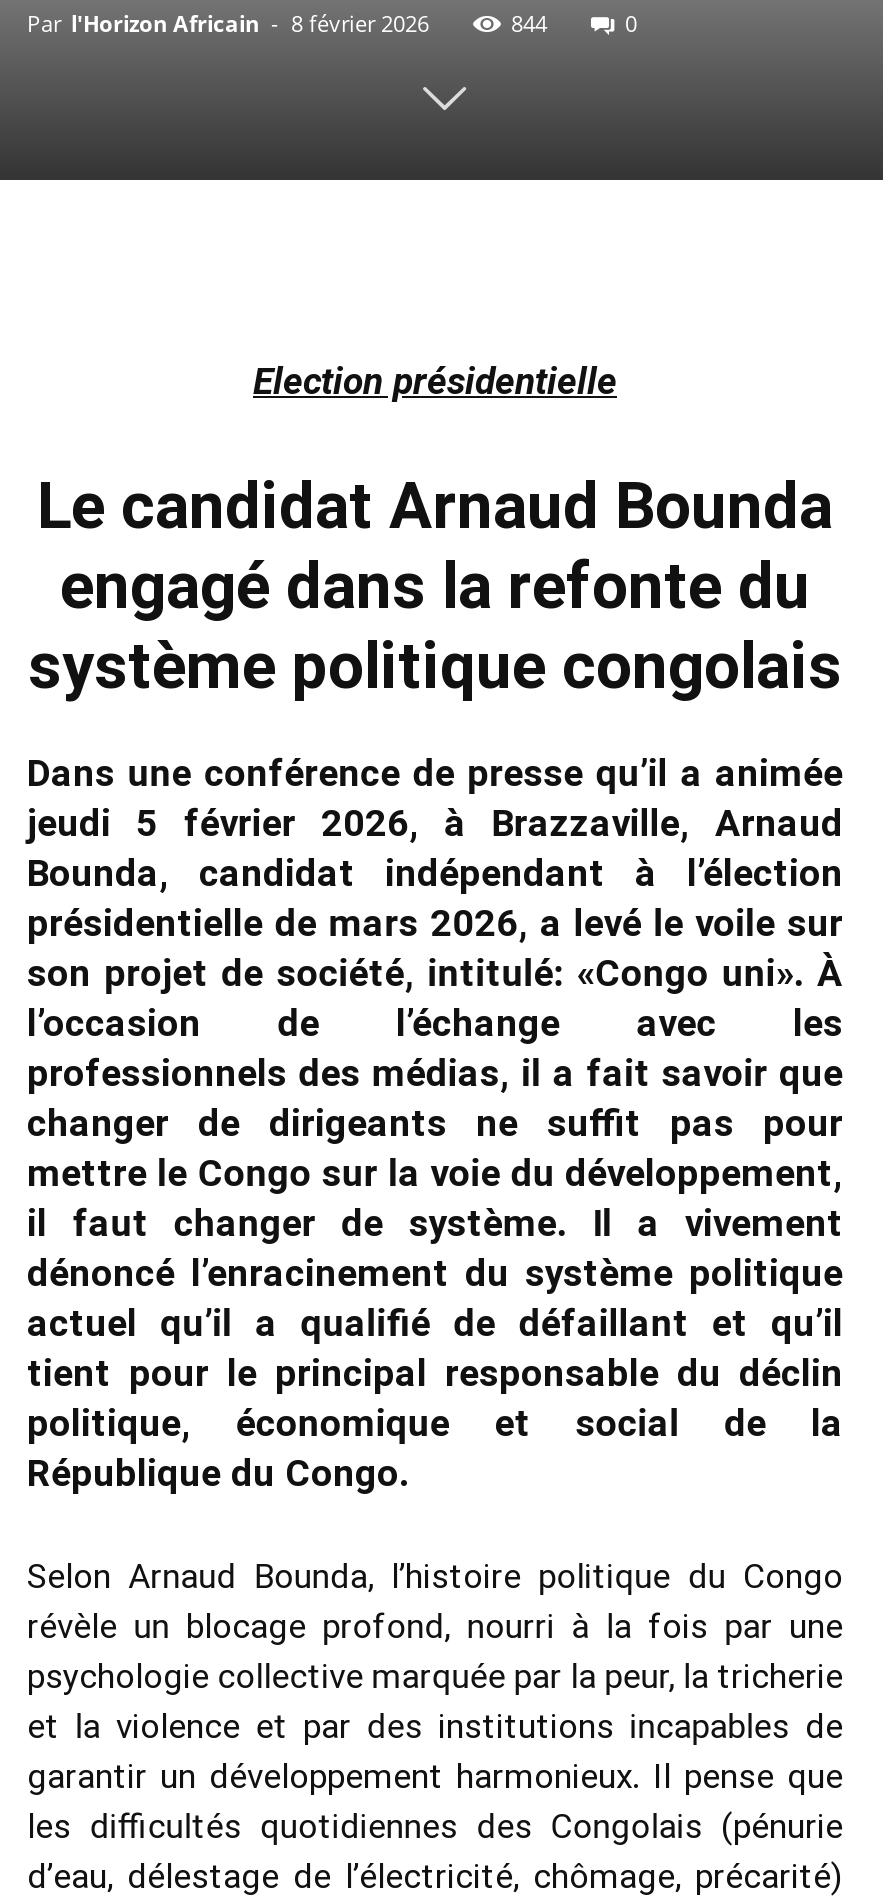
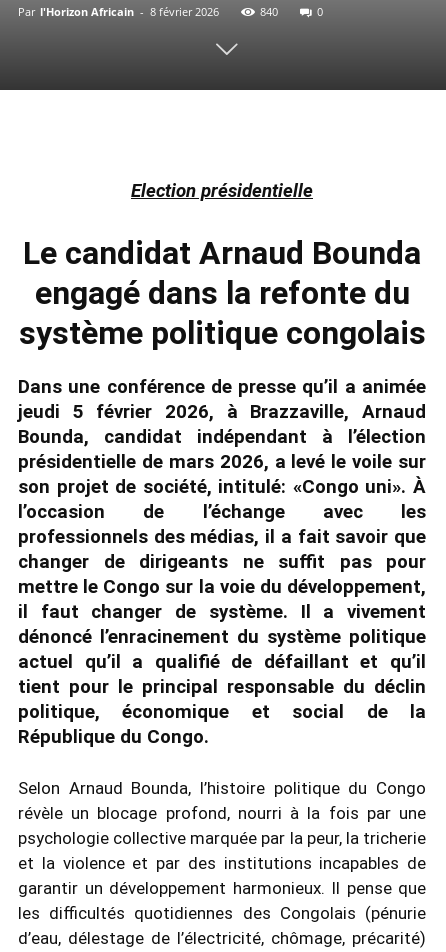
[511,8,547,38] 844 -> [260,4,278,19] 840

